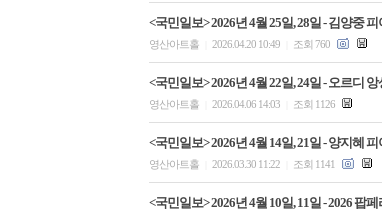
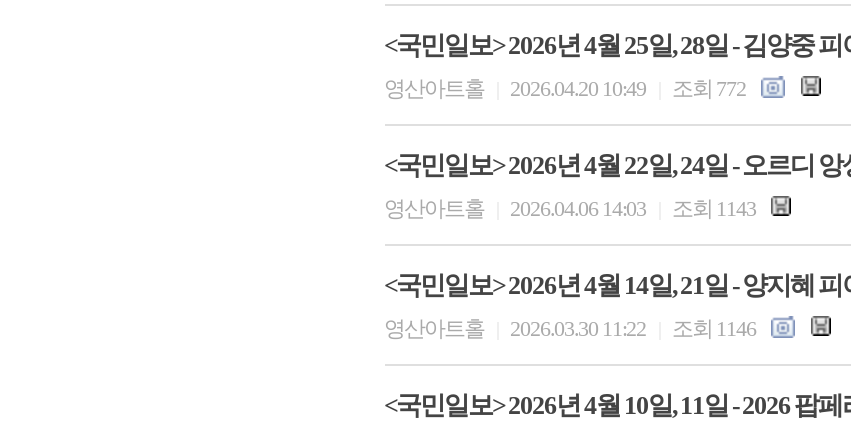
[148,38,331,50] 영산아트홀 2026.04.20 10:49 조회 760 -> [384,76,750,100] 영산아트홀 2026.04.20 10:49 조회 772
[148,98,336,110] 영산아트홀 2026.04.06 14:03 조회 1126 -> [384,196,760,220] 영산아트홀 2026.04.06 14:03 조회 1143
[148,158,336,170] 영산아트홀 2026.03.30 11:22 조회 1141 -> [384,316,760,340] 영산아트홀 2026.03.30 11:22 조회 1146

